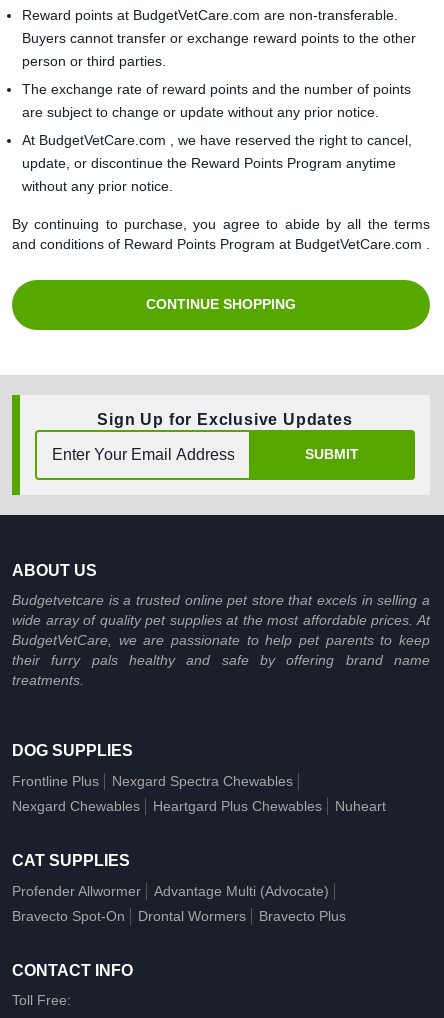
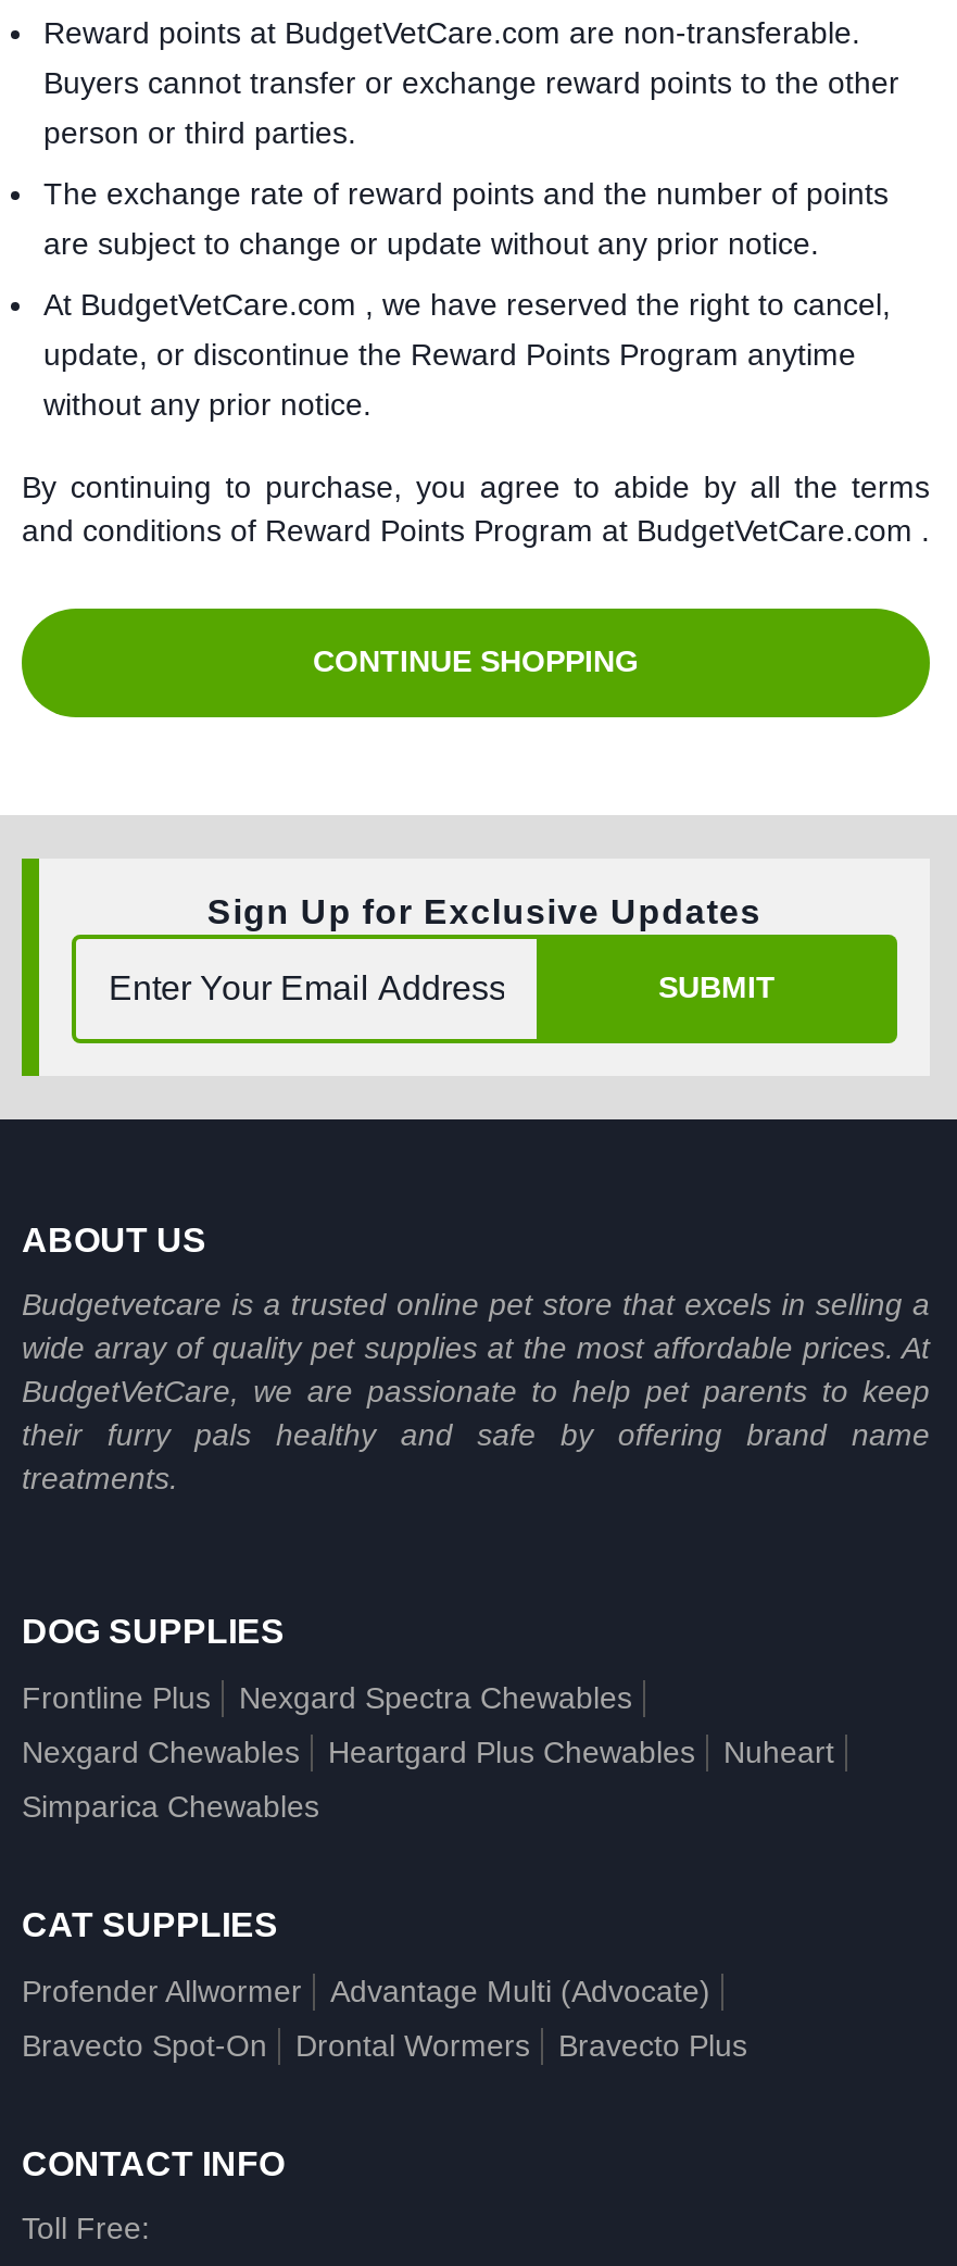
none -> [22,1788,319,1823] Simparica Chewables

